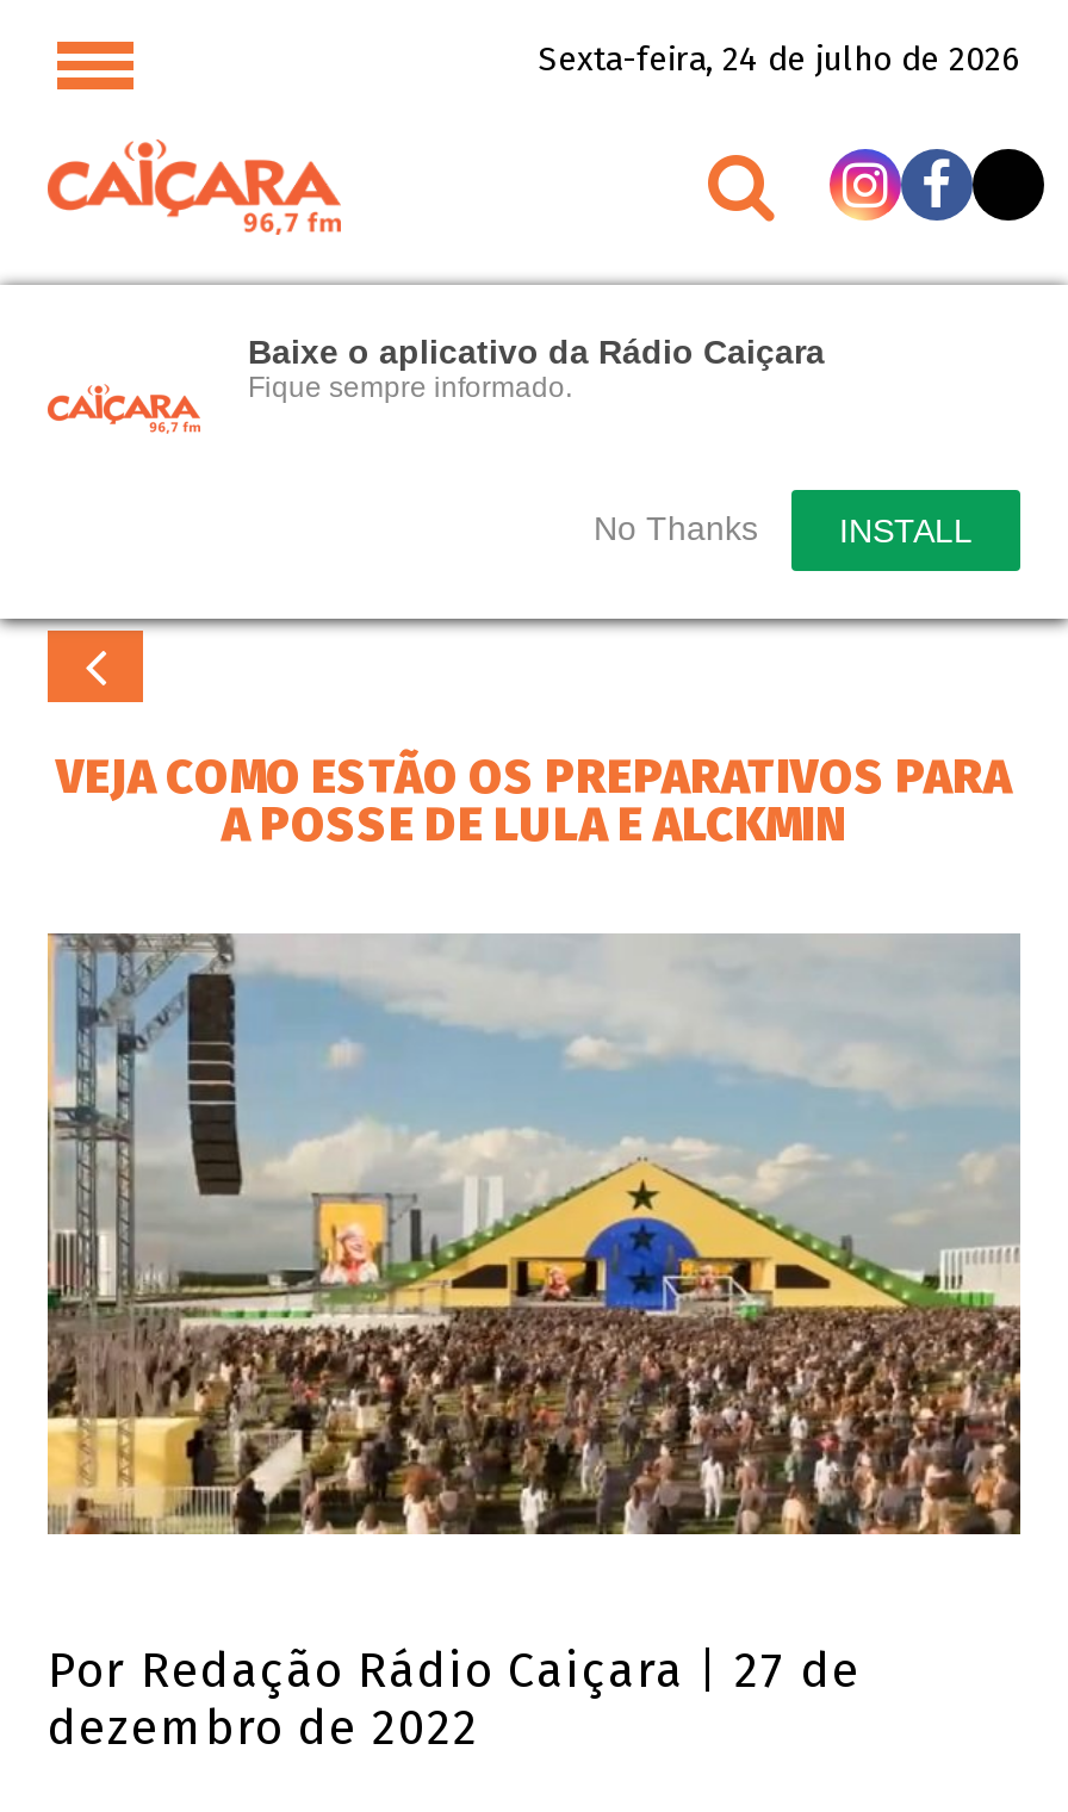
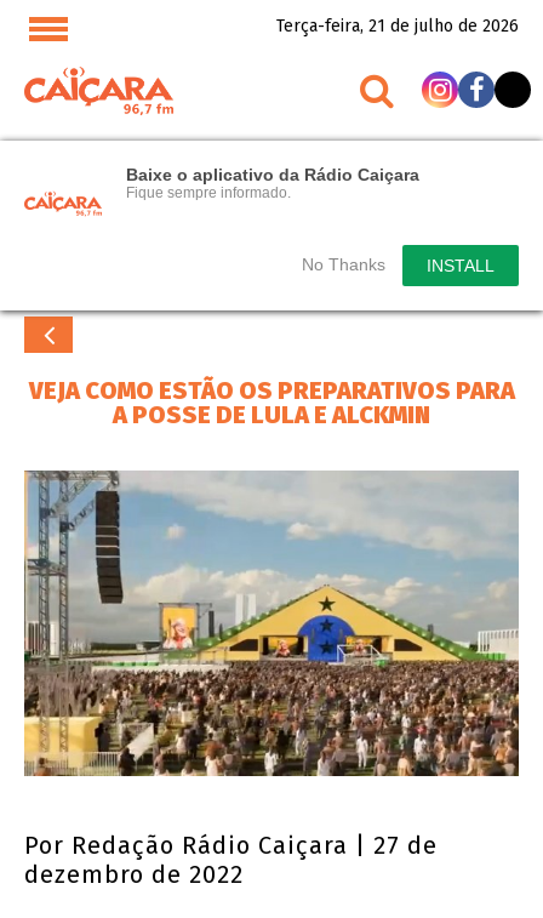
[539,39,1020,80] Sexta-feira, 24 de julho de 2026 -> [276,16,519,36] Terça-feira, 21 de julho de 2026

